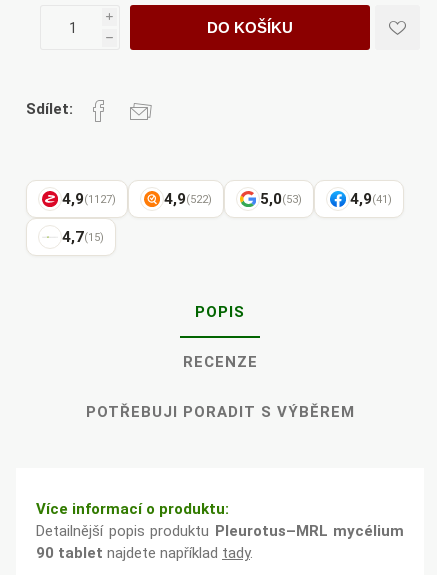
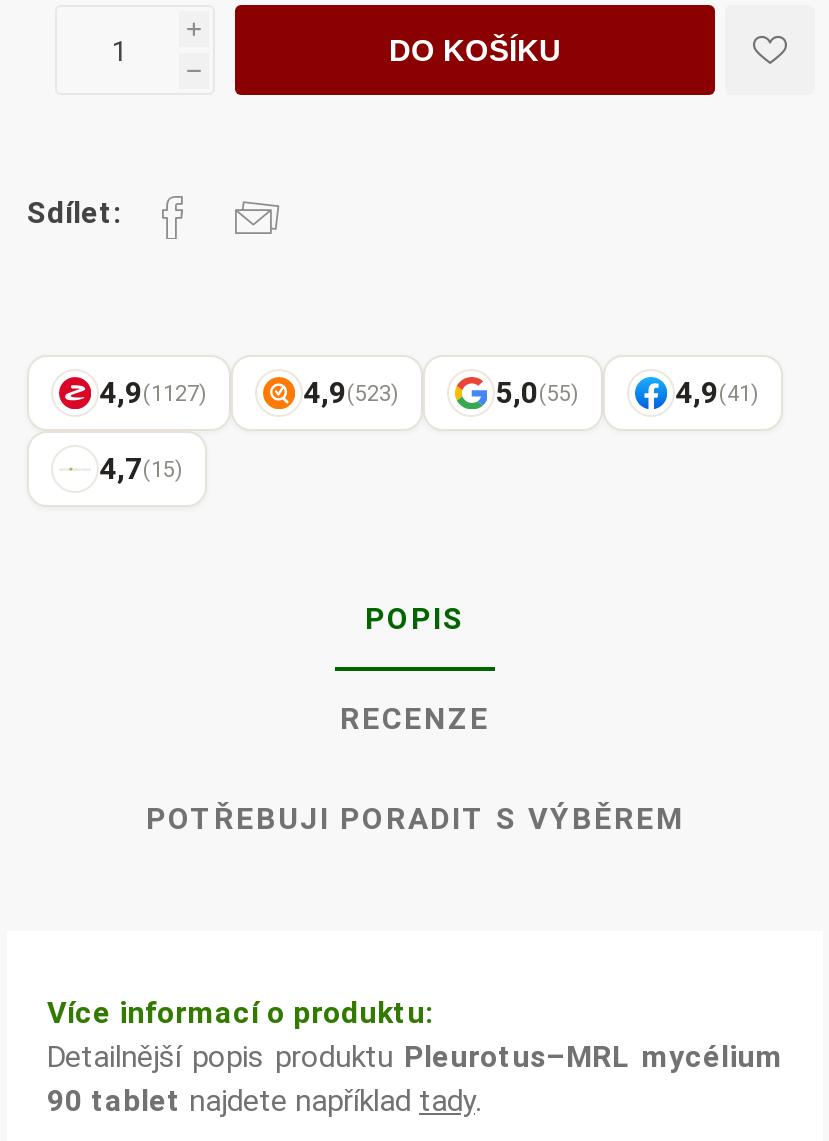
[164,189,212,207] 4,9(522) -> [303,374,399,410] 4,9(523)
[260,189,302,207] 5,0(53) -> [495,374,579,410] 5,0(55)

